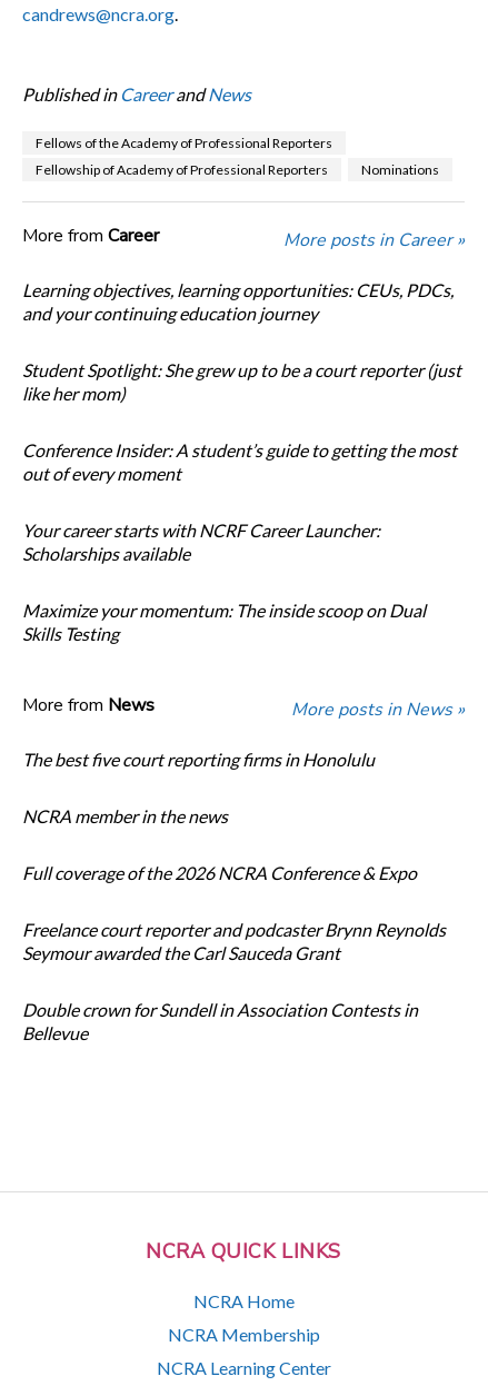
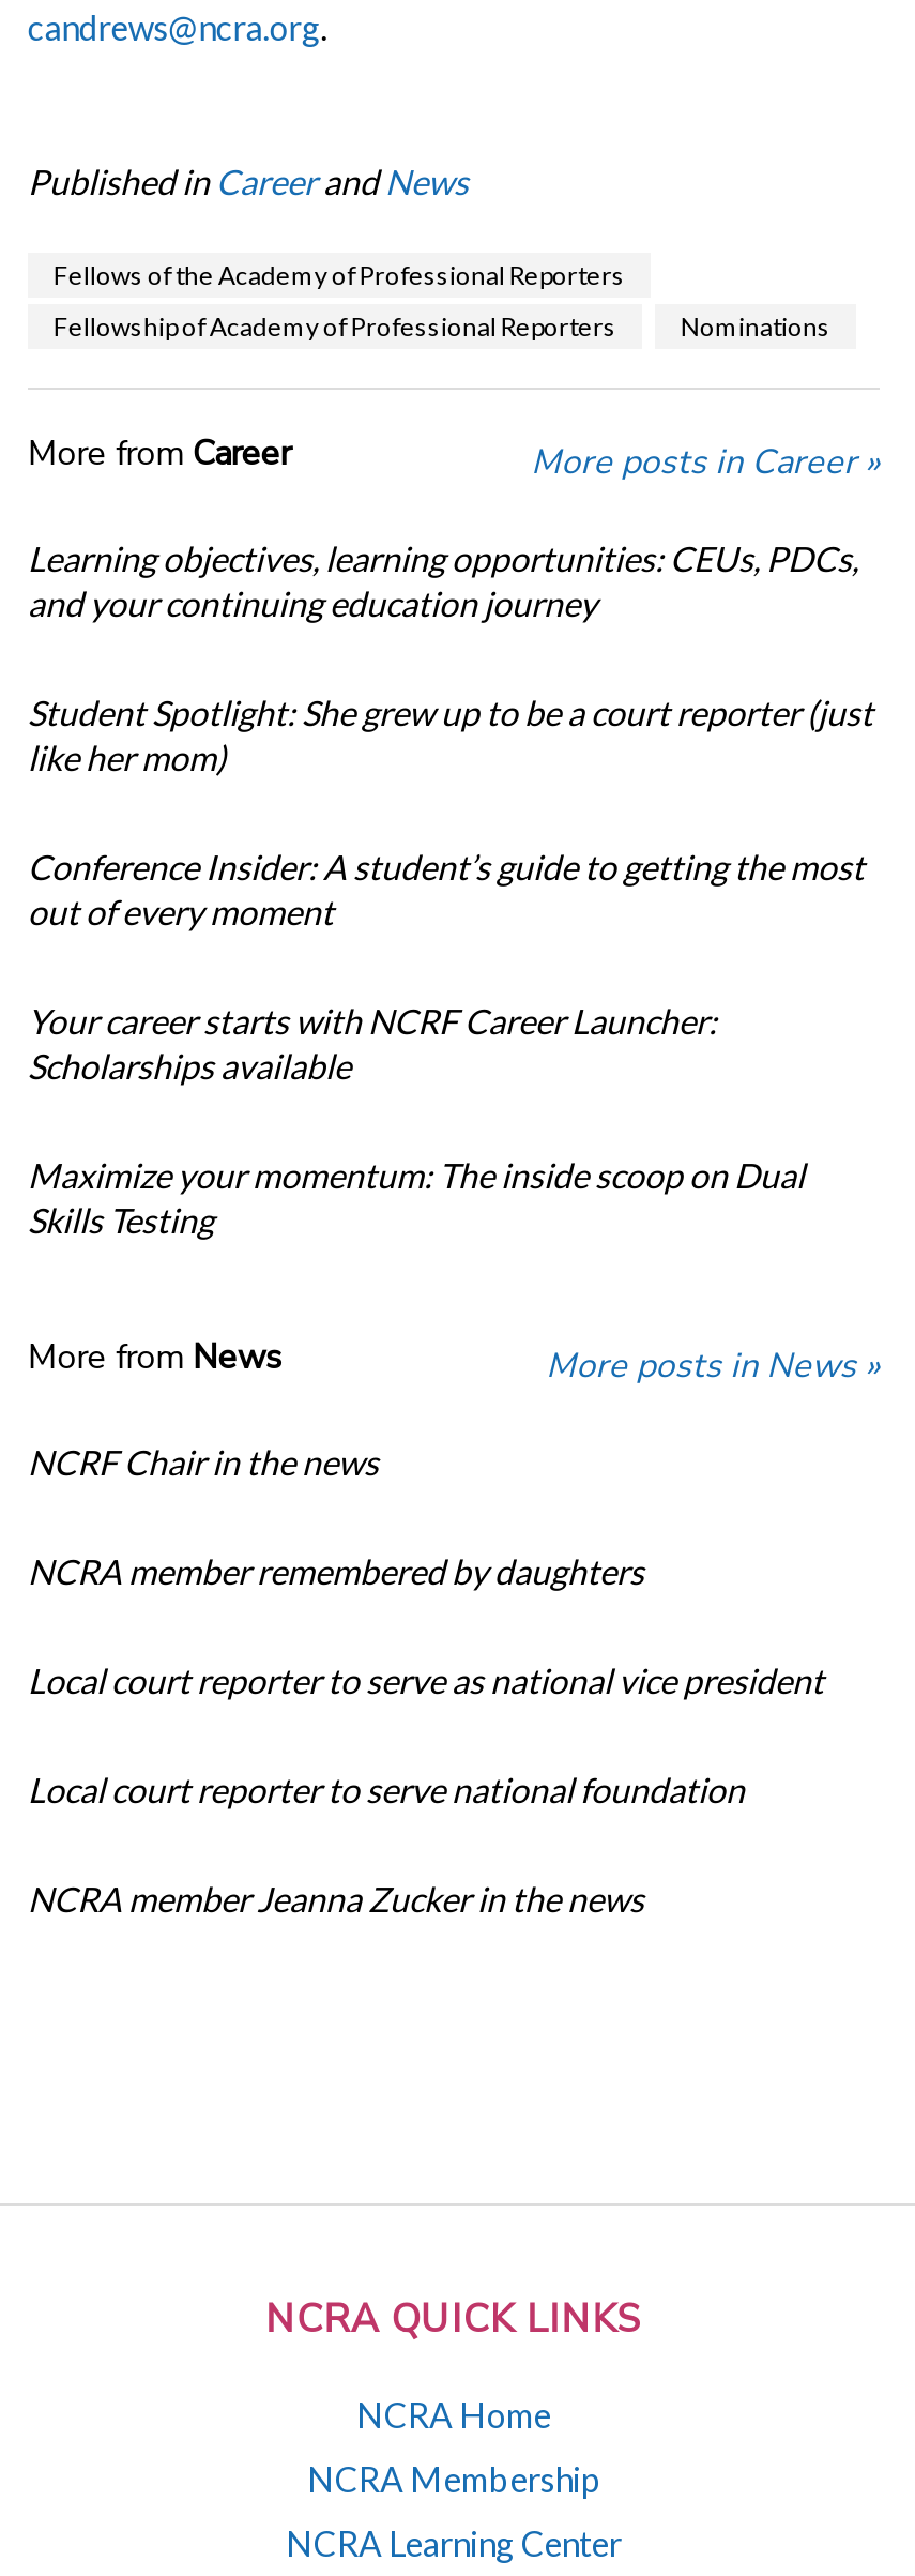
[22,749,375,770] The best five court reporting firms in Honolulu -> [28,1442,379,1482] NCRF Chair in the news
[22,806,228,827] NCRA member in the news -> [28,1551,644,1591] NCRA member remembered by daughters
[22,862,420,883] Full coverage of the 2026 NCRA Conference & Expo -> [28,1660,824,1701] Local court reporter to serve as national vice president
[22,919,446,964] Freelance court reporter and podcaster Brynn Reynolds | Seymour awarded the Carl Sauceda Grant -> [28,1769,745,1810] Local court reporter to serve national foundation
[22,999,418,1044] Double crown for Sundell in Association Contests in | Bellevue -> [28,1878,644,1919] NCRA member Jeanna Zucker in the news

